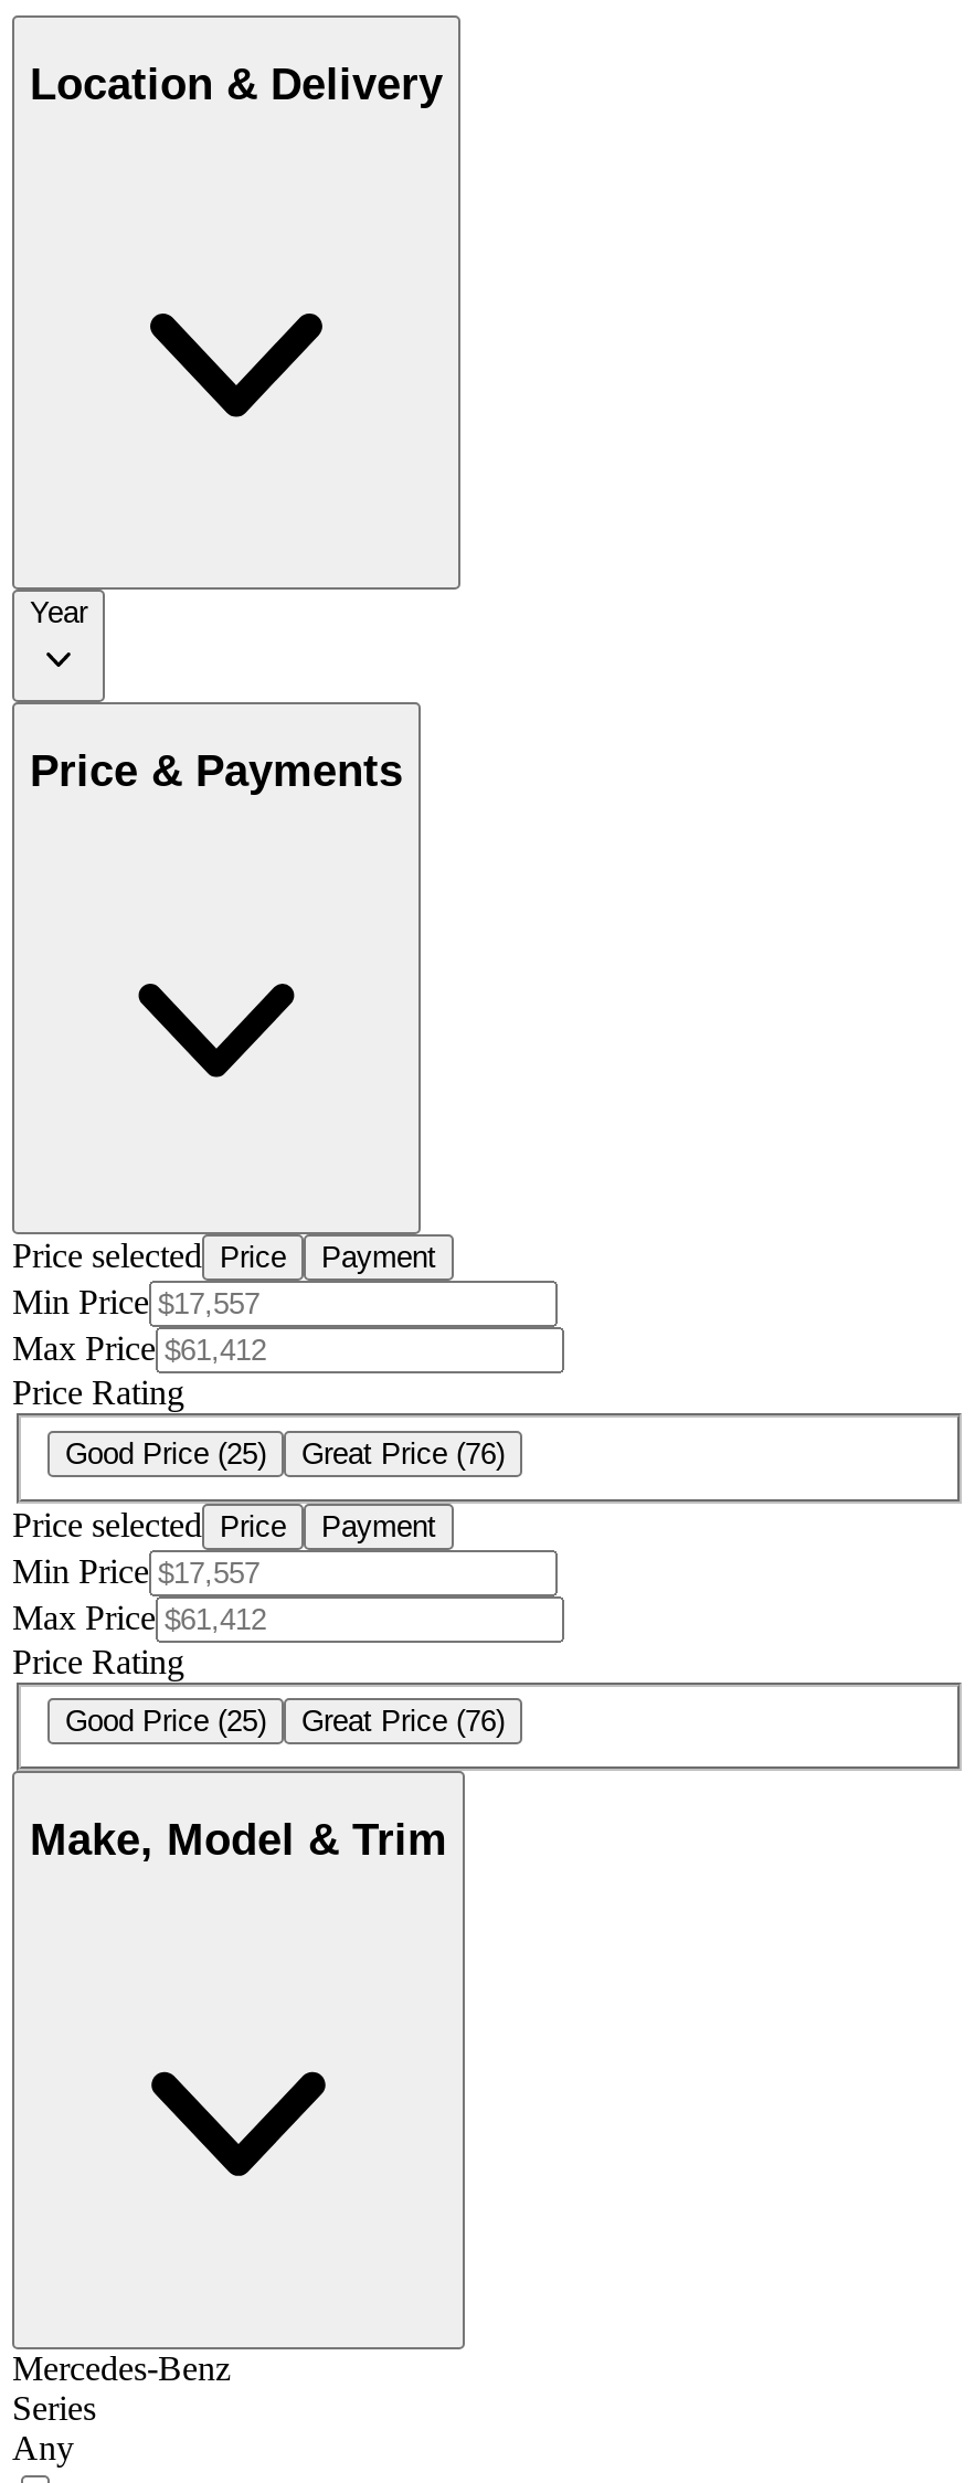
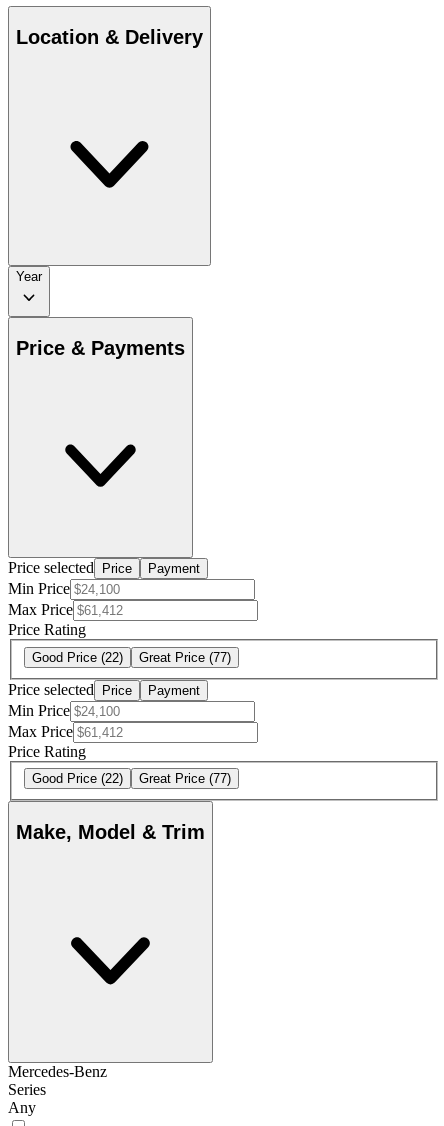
[65,1437,266,1470] Good Price (25) -> [32,650,123,665] Good Price (22)
[301,1437,505,1470] Great Price (76) -> [139,650,231,665] Great Price (77)
[65,1706,266,1739] Good Price (25) -> [32,771,123,786] Good Price (22)
[301,1706,505,1739] Great Price (76) -> [139,771,231,786] Great Price (77)

